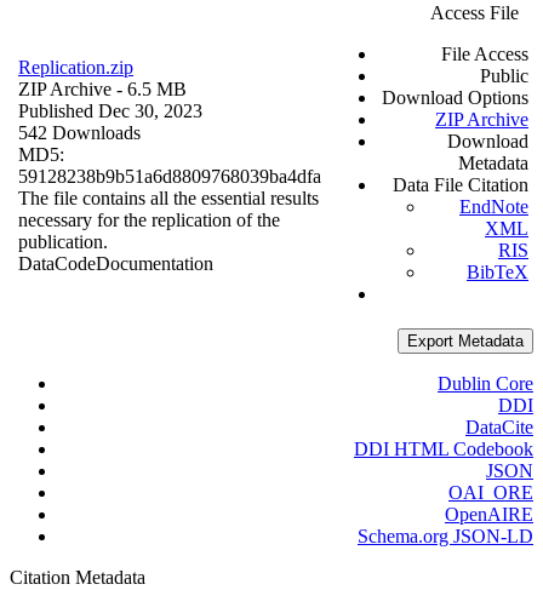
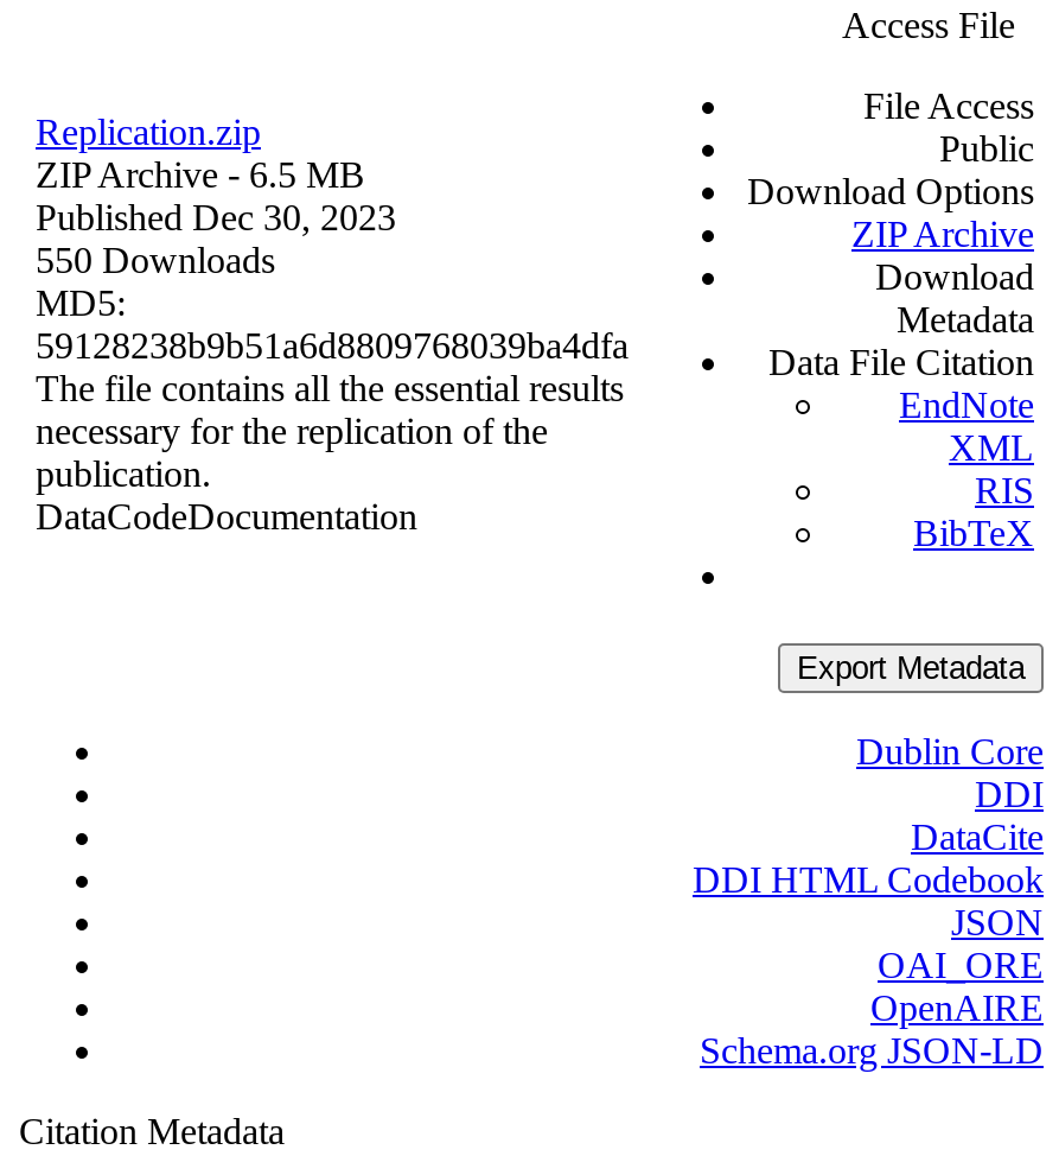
[18,123,141,143] 542 Downloads -> [36,240,275,281] 550 Downloads

